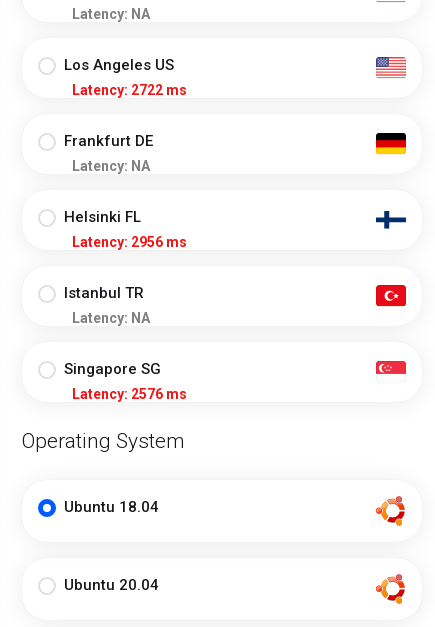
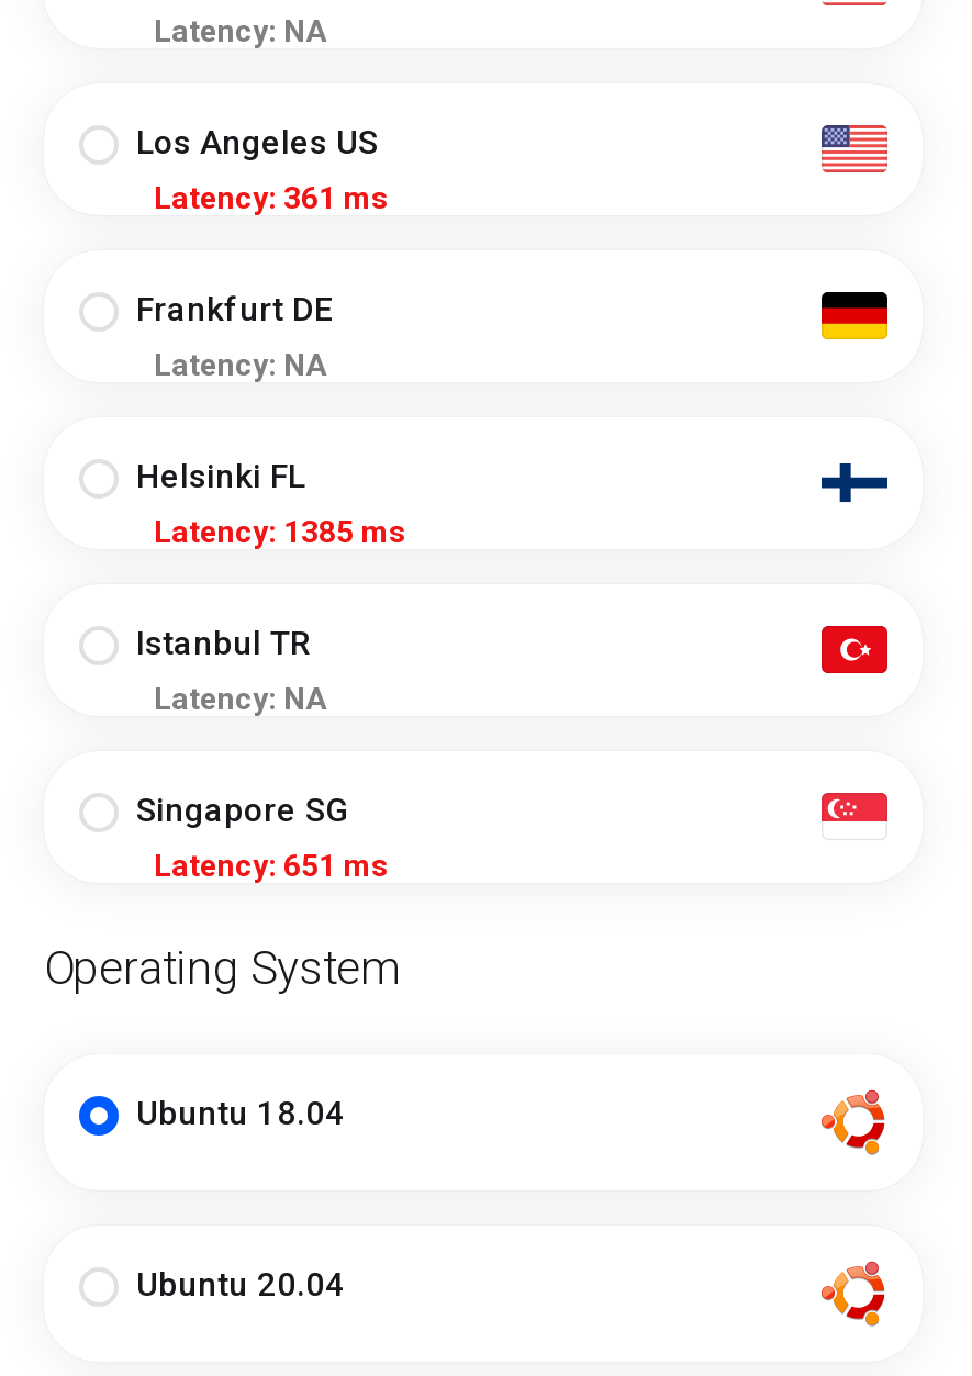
[72,82,187,98] Latency: 2722 ms -> [154,180,389,215] Latency: 361 ms
[72,234,187,250] Latency: 2956 ms -> [154,514,406,549] Latency: 1385 ms
[72,386,187,402] Latency: 2576 ms -> [154,848,389,883] Latency: 651 ms

